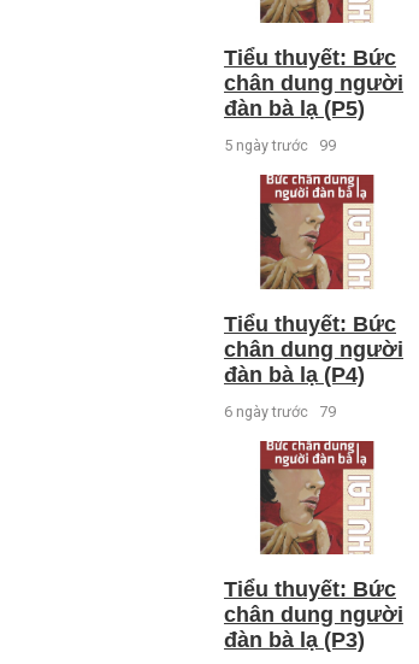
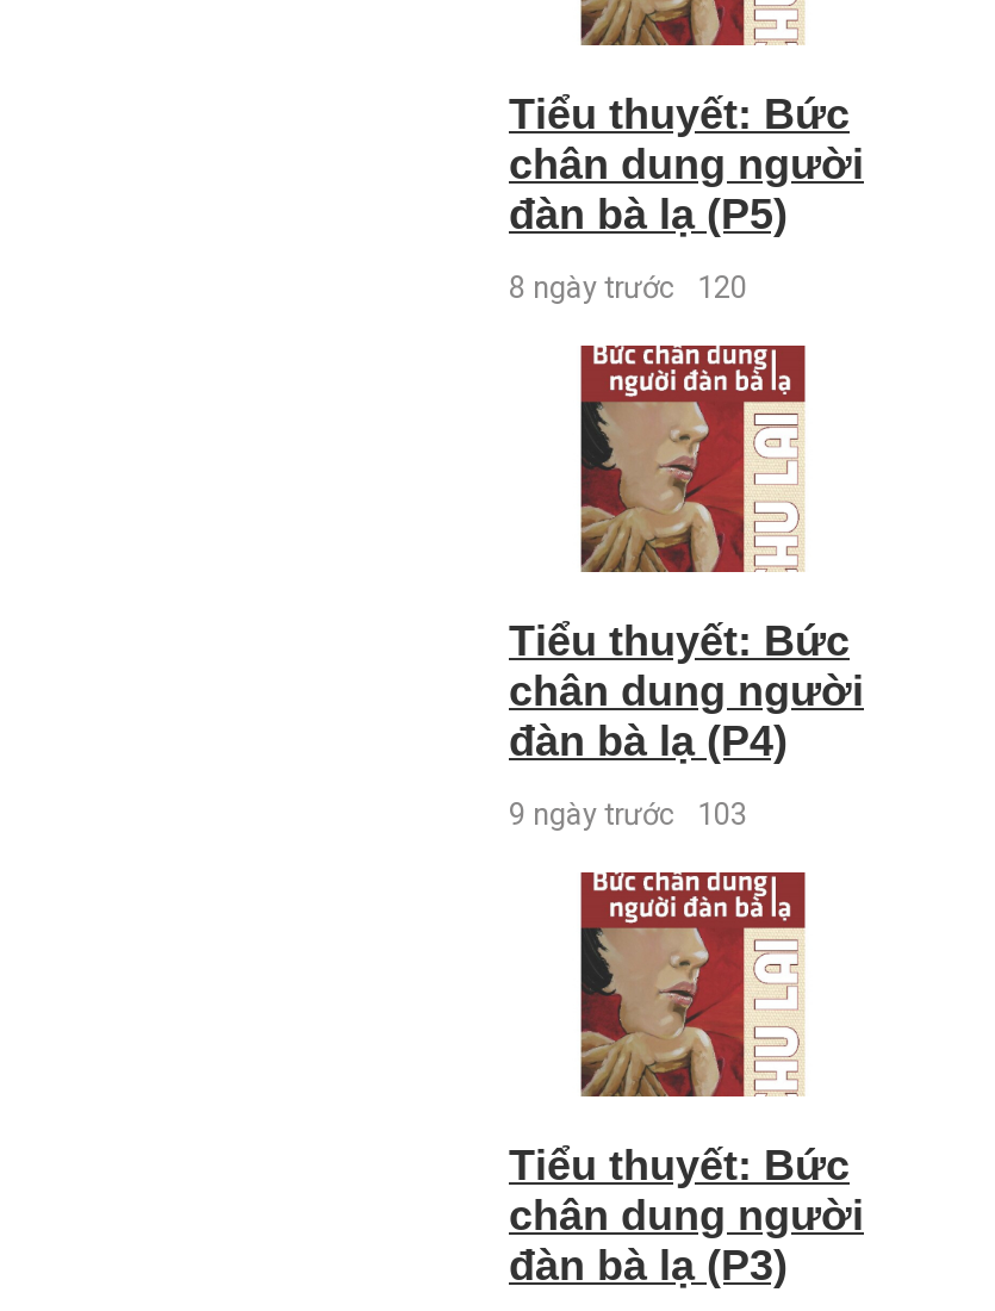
[224,136,336,154] 5 ngày trước 99 -> [509,269,747,305] 8 ngày trước 120
[224,402,336,420] 6 ngày trước 79 -> [509,795,747,831] 9 ngày trước 103

